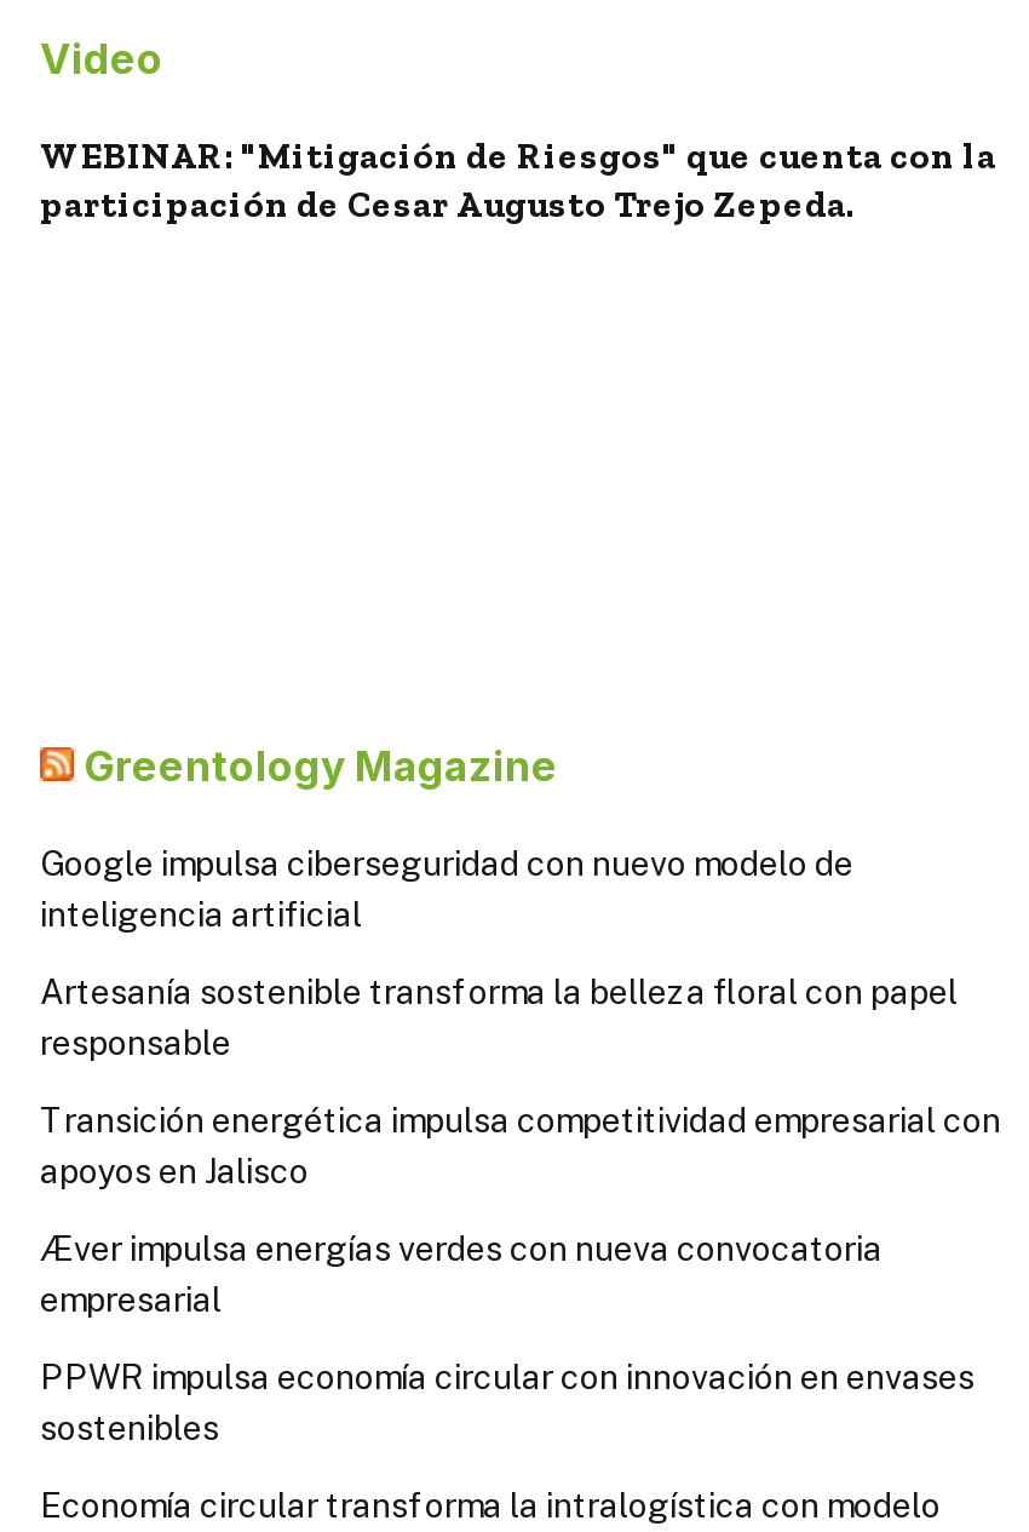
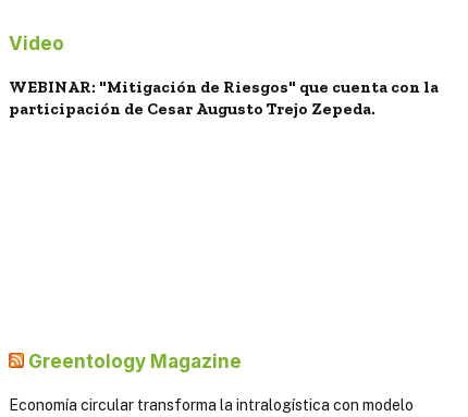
[40,844,1001,1447] Google impulsa ciberseguridad con nuevo modelo de | inteligencia artificial | Artesanía sostenible transforma la belleza floral con papel | responsable | Transición energética impulsa competitividad empresarial con | apoyos en Jalisco | Æver impulsa energías verdes con nueva convocatoria | empresarial | PPWR impulsa economía circular con innovación en envases | sostenibles -> none

